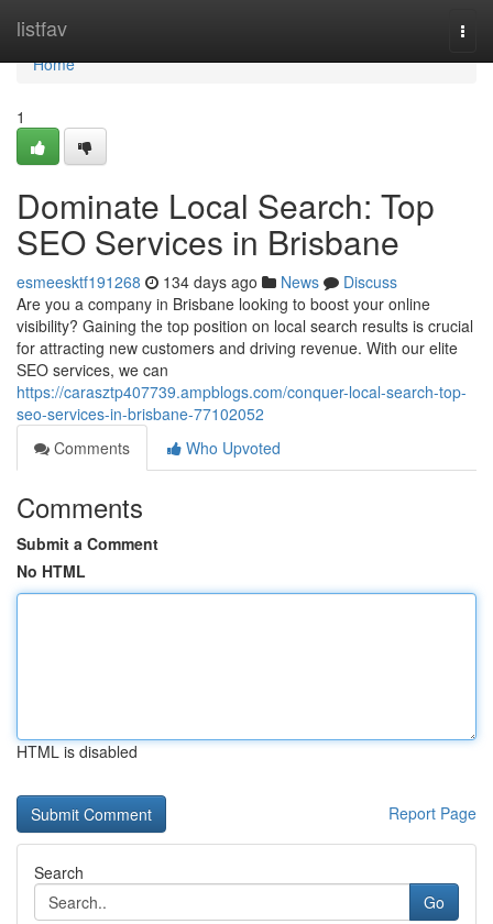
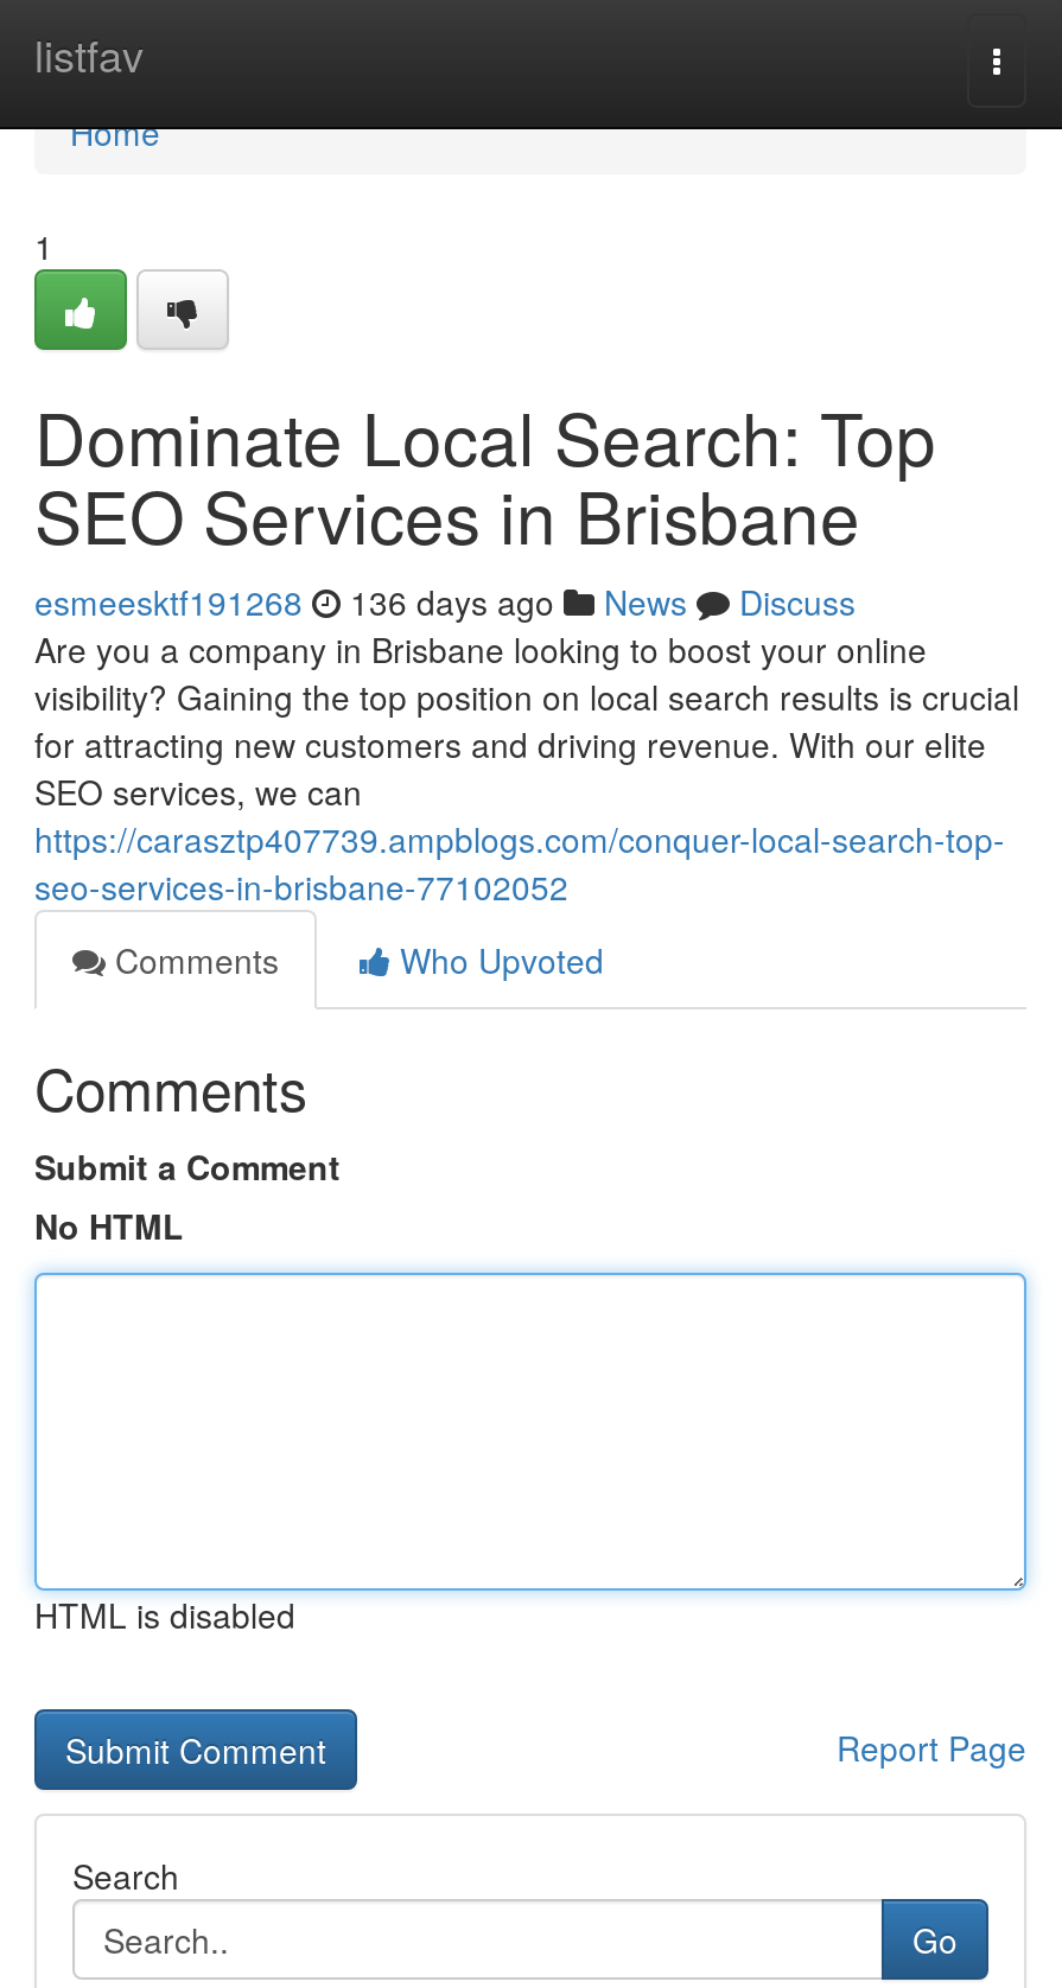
[17,271,397,293] esmeesktf191268 134 days ago News Discuss -> [34,578,856,625] esmeesktf191268 136 days ago News Discuss

